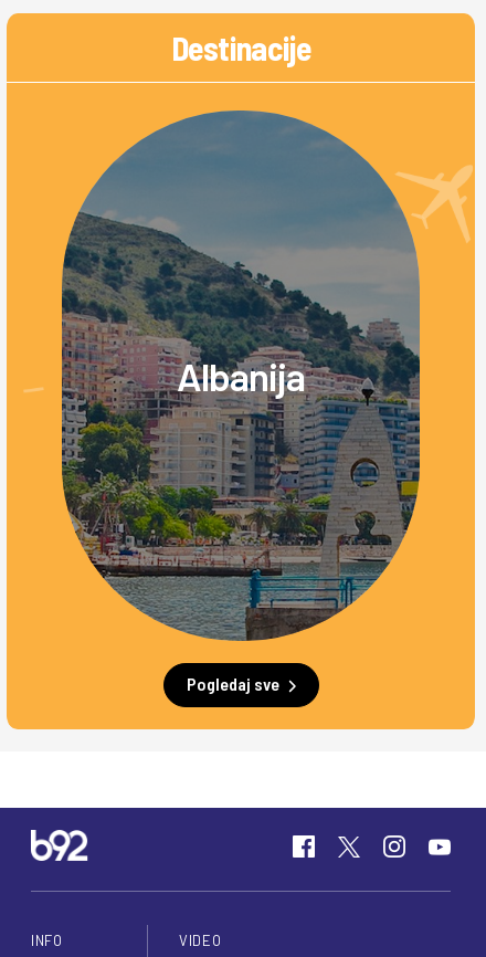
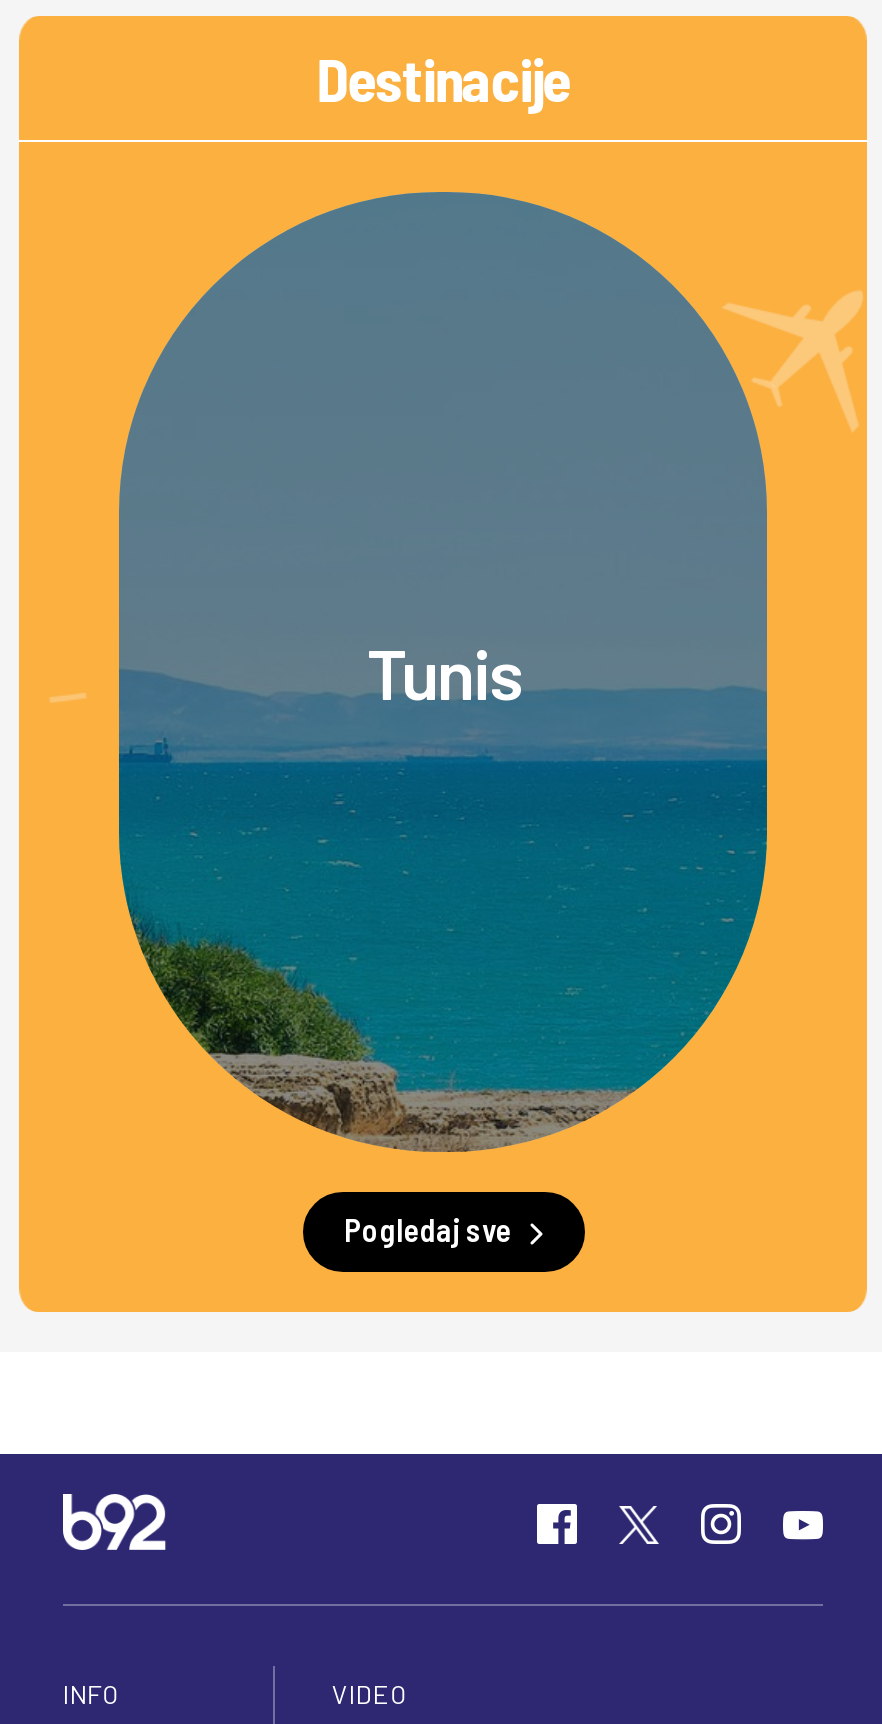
[62,210,420,640] [image] | Albanija -> [119,374,767,1148] [image] | Tunis

